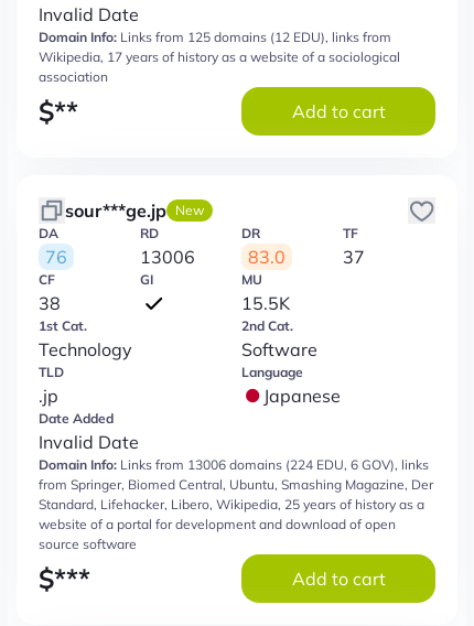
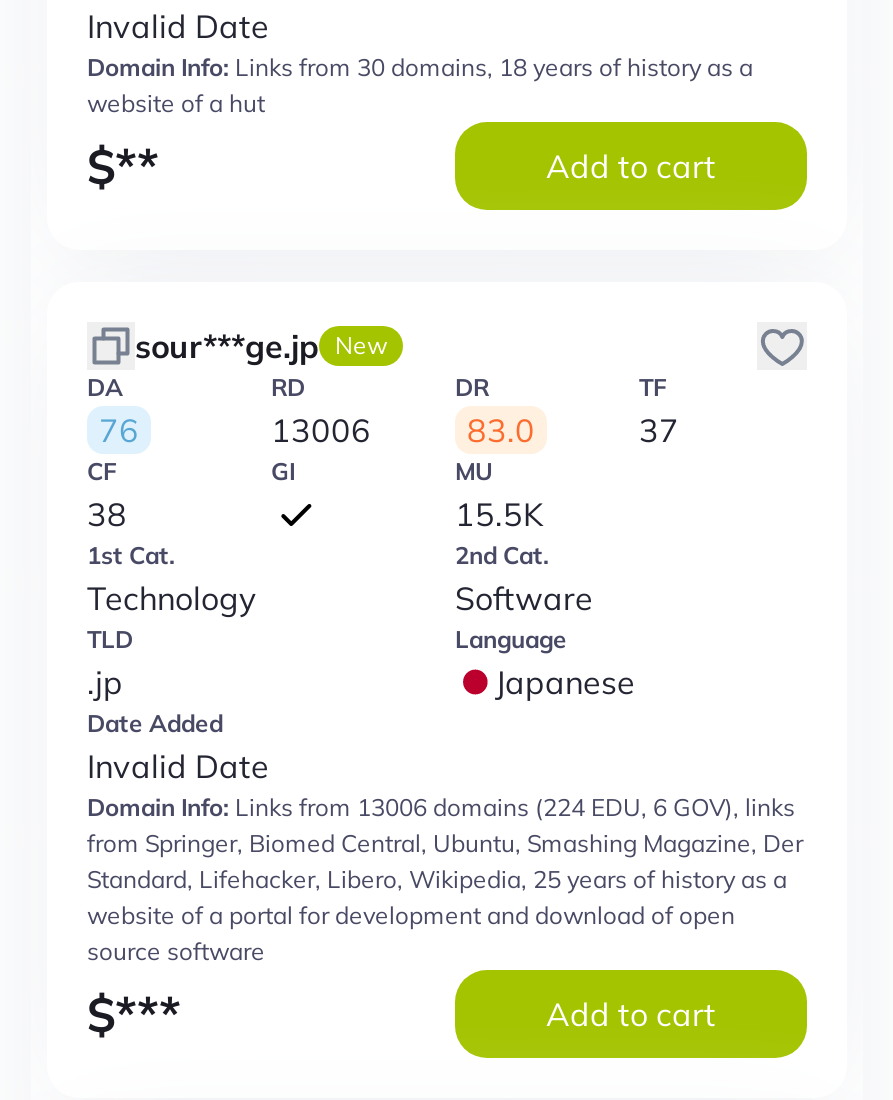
[39,29,400,85] Domain Info: Links from 125 domains (12 EDU), links from | Wikipedia, 17 years of history as a website of a sociological | association -> [87,52,753,118] Domain Info: Links from 30 domains, 18 years of history as a | website of a hut

